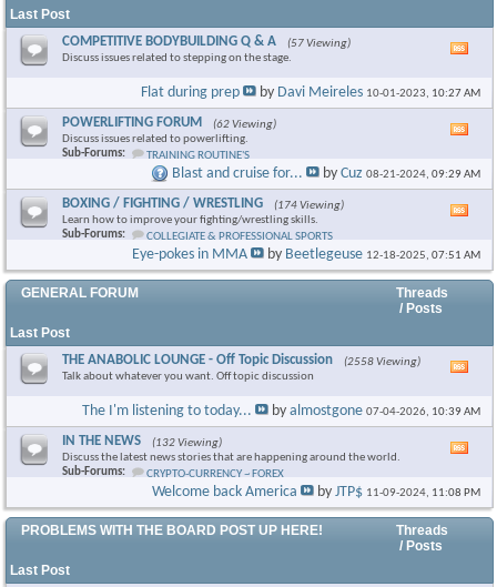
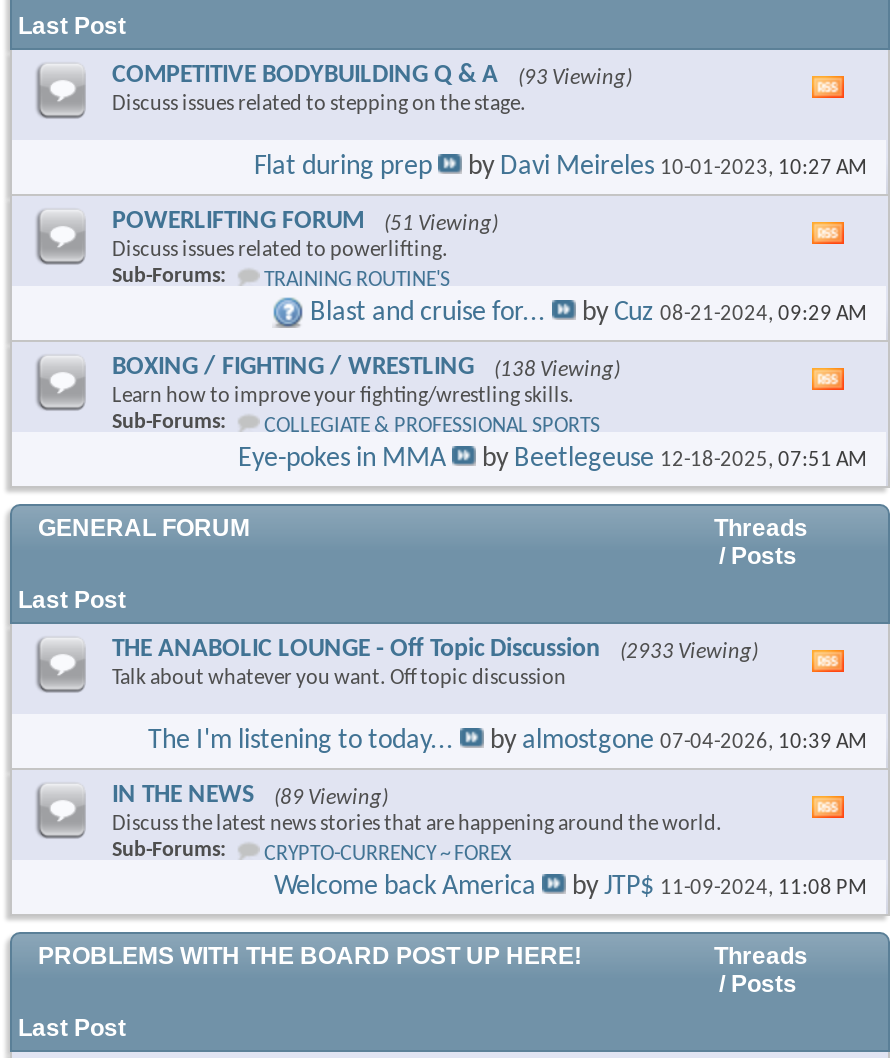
[62,35,351,50] COMPETITIVE BODYBUILDING Q & A (57 Viewing) -> [112,62,632,90] COMPETITIVE BODYBUILDING Q & A (93 Viewing)
[62,116,276,131] POWERLIFTING FORUM (62 Viewing) -> [112,208,498,236] POWERLIFTING FORUM (51 Viewing)
[62,197,344,212] BOXING / FIGHTING / WRESTLING (174 Viewing) -> [112,354,620,382] BOXING / FIGHTING / WRESTLING (138 Viewing)
[62,353,420,369] THE ANABOLIC LOUNGE - Off Topic Discussion (2558 Viewing) -> [112,636,758,664] THE ANABOLIC LOUNGE - Off Topic Discussion (2933 Viewing)
[62,434,222,450] IN THE NEWS (132 Viewing) -> [112,782,388,810] IN THE NEWS (89 Viewing)

